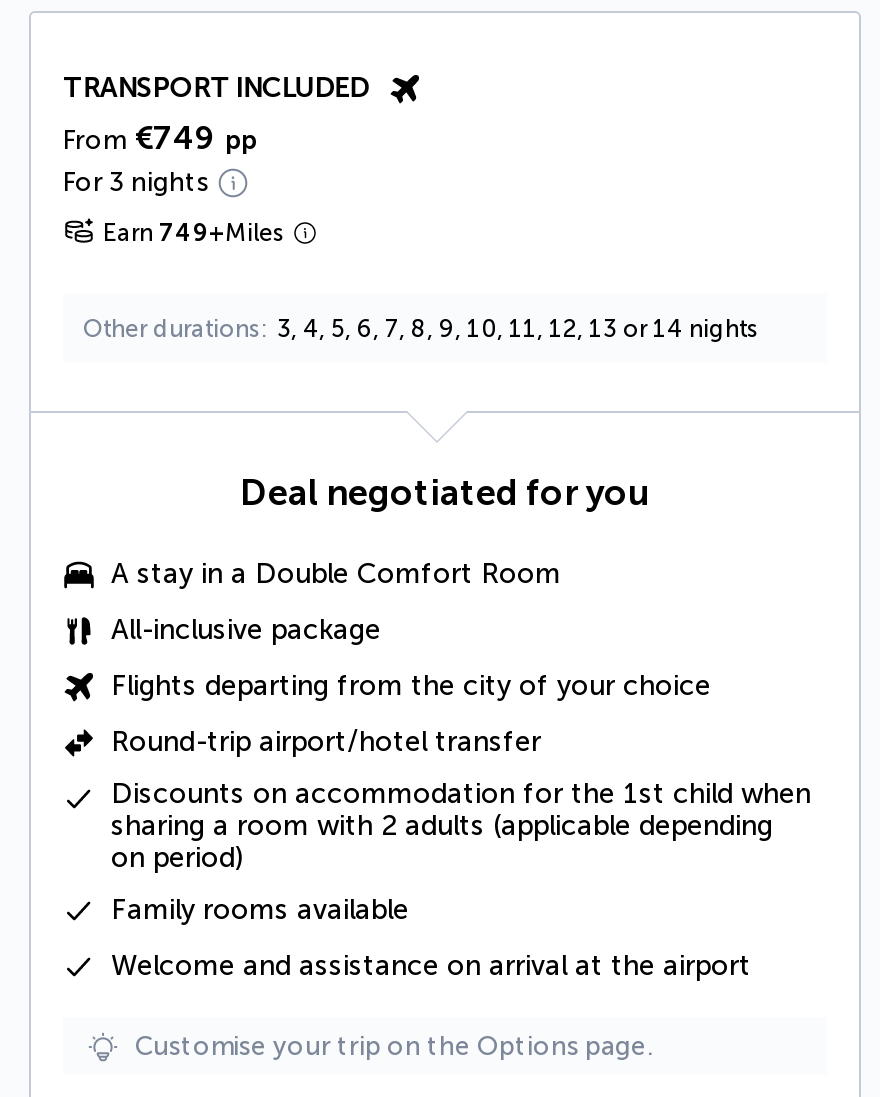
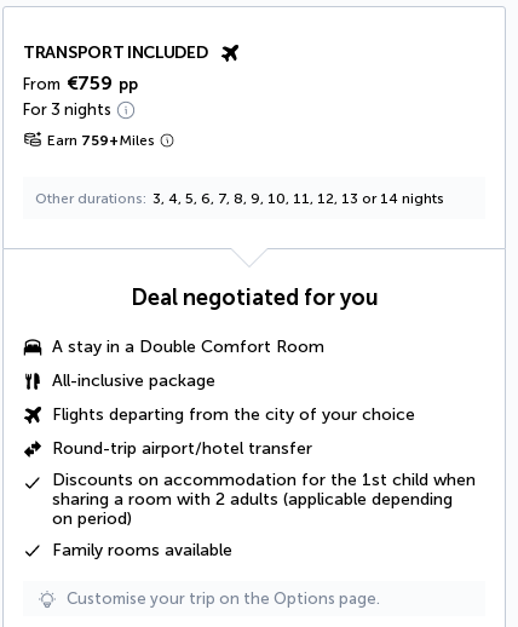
[63,119,257,157] From €749 pp -> [23,72,138,95] From €759 pp
[103,219,285,247] Earn 749+Miles -> [47,132,155,149] Earn 759+Miles
[111,949,751,983] Welcome and assistance on arrival at the airport -> none

